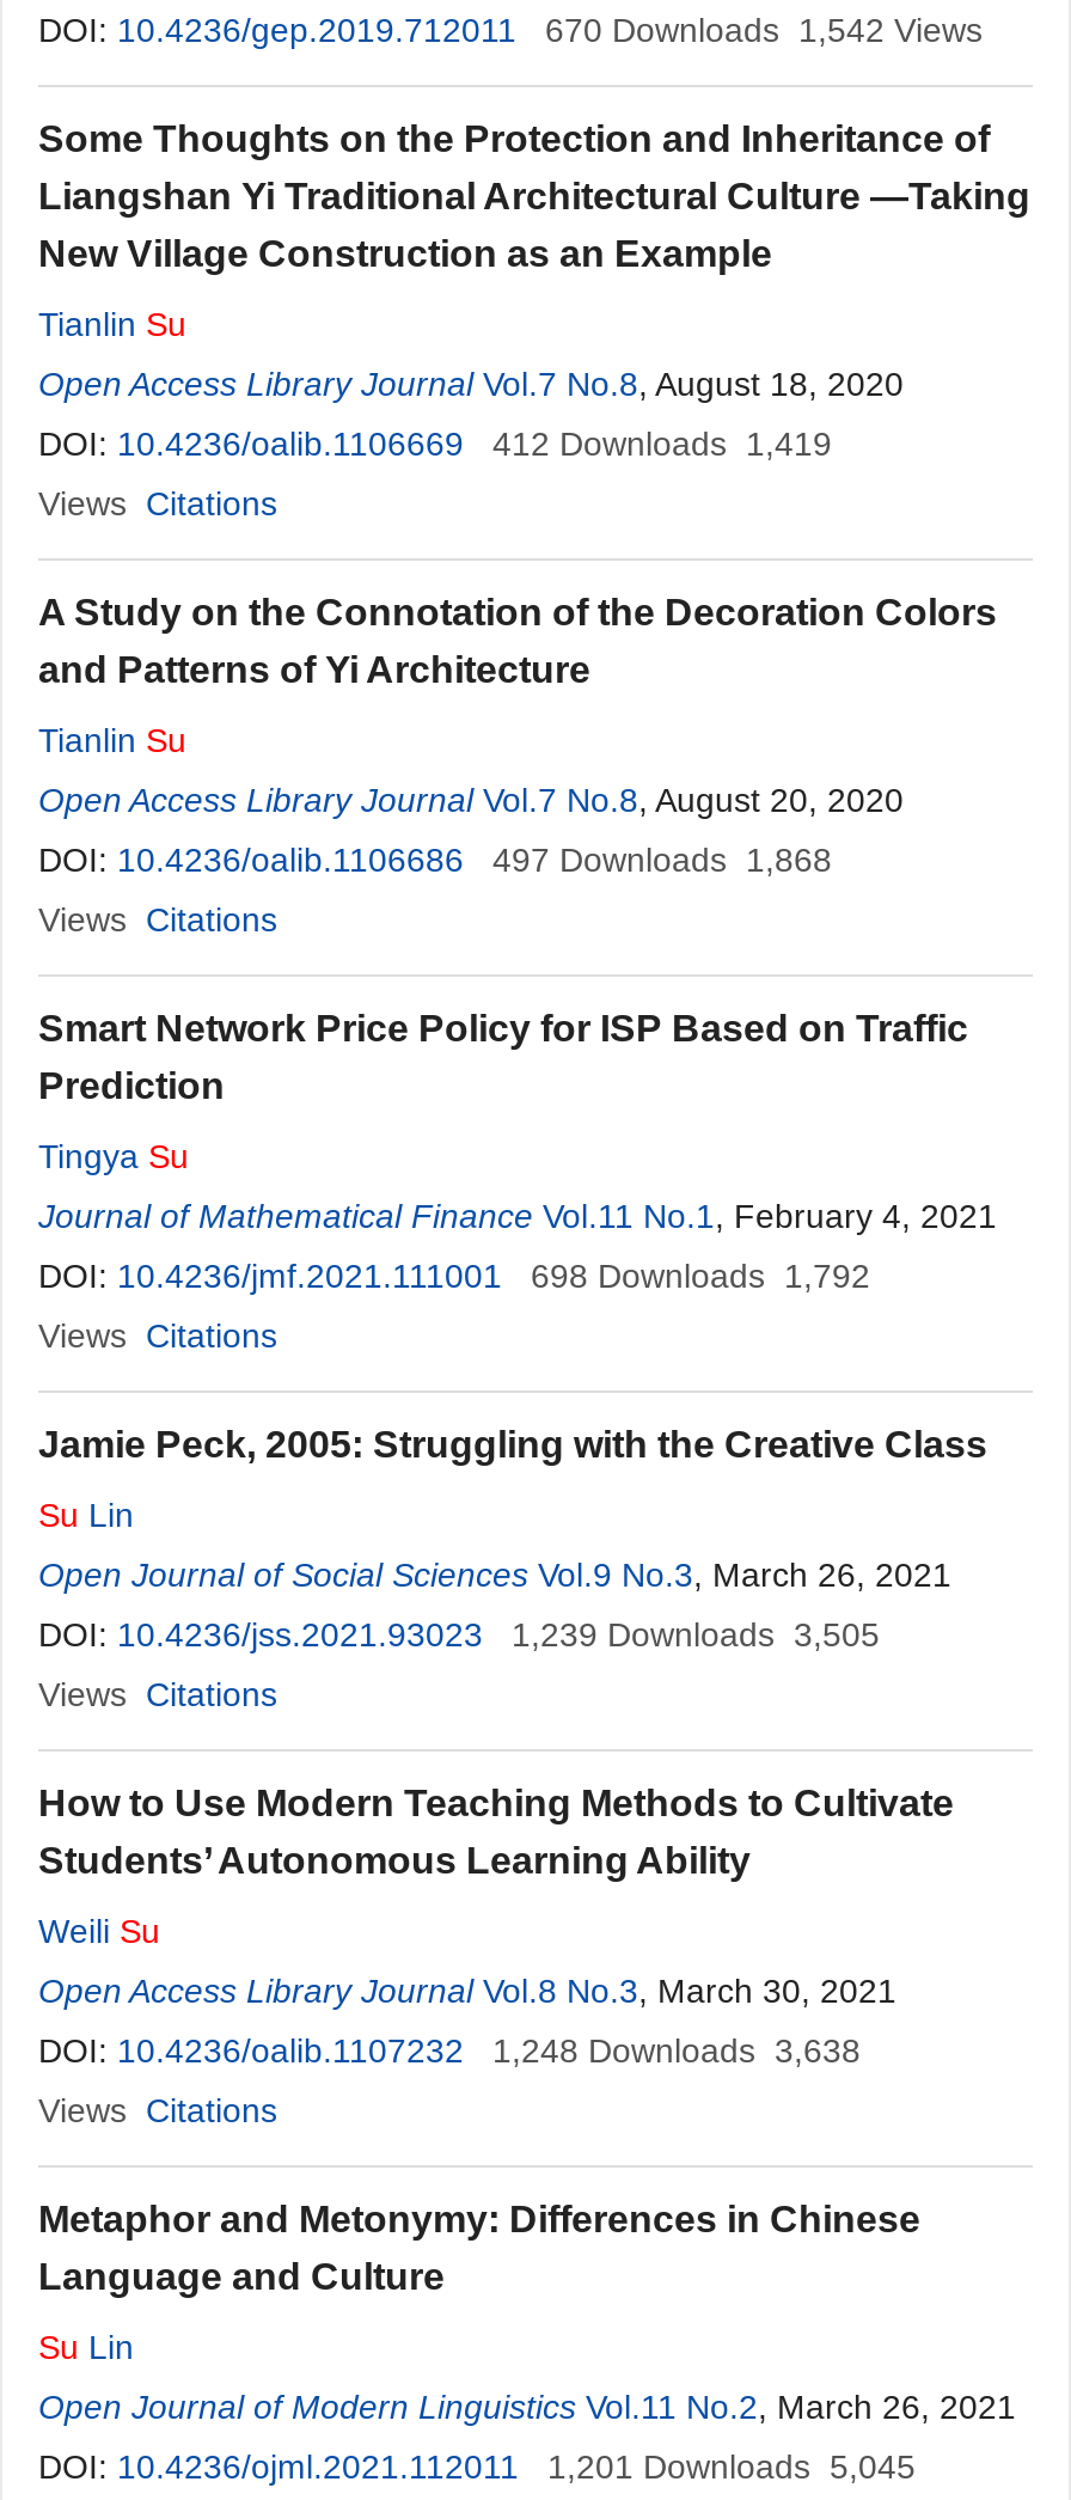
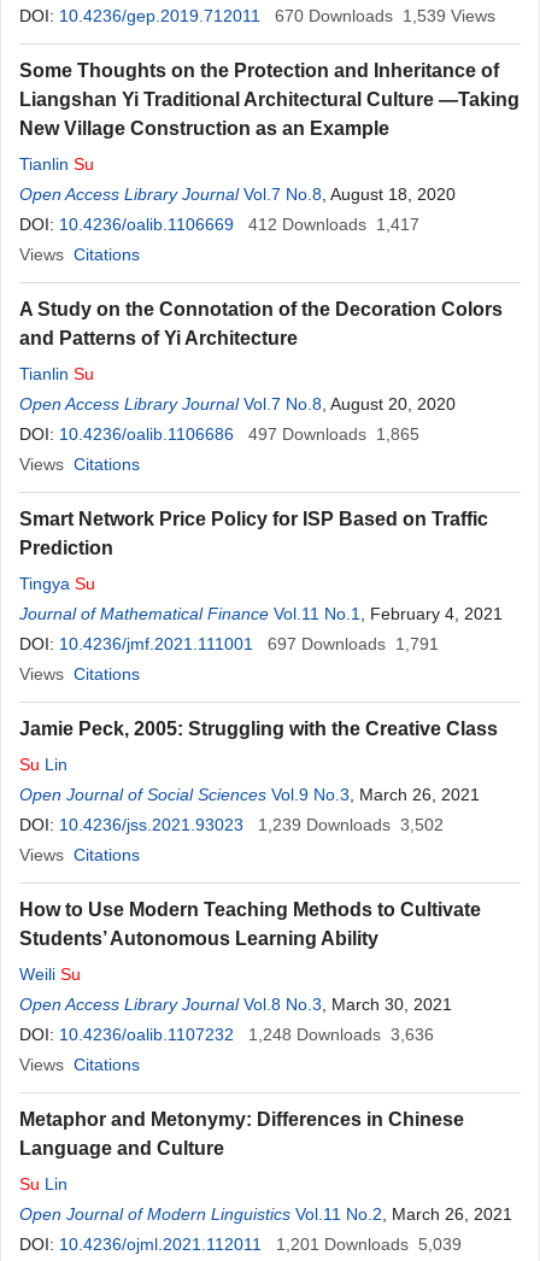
[545,11,983,49] 670 Downloads 1,542 Views -> [275,6,495,25] 670 Downloads 1,539 Views
[38,424,832,463] DOI: 10.4236/oalib.1106669 412 Downloads 1,419 -> [19,215,419,234] DOI: 10.4236/oalib.1106669 412 Downloads 1,417
[38,841,832,879] DOI: 10.4236/oalib.1106686 497 Downloads 1,868 -> [19,424,419,444] DOI: 10.4236/oalib.1106686 497 Downloads 1,865
[38,1257,870,1295] DOI: 10.4236/jmf.2021.111001 698 Downloads 1,792 -> [19,634,439,653] DOI: 10.4236/jmf.2021.111001 697 Downloads 1,791
[38,1615,880,1654] DOI: 10.4236/jss.2021.93023 1,239 Downloads 3,505 -> [19,815,444,834] DOI: 10.4236/jss.2021.93023 1,239 Downloads 3,502
[38,2031,861,2070] DOI: 10.4236/oalib.1107232 1,248 Downloads 3,638 -> [19,1025,434,1044] DOI: 10.4236/oalib.1107232 1,248 Downloads 3,636
[38,2447,916,2486] DOI: 10.4236/ojml.2021.112011 1,201 Downloads 5,045 -> [19,1234,462,1254] DOI: 10.4236/ojml.2021.112011 1,201 Downloads 5,039

